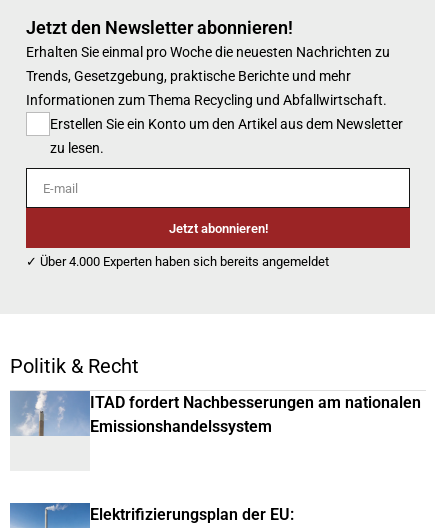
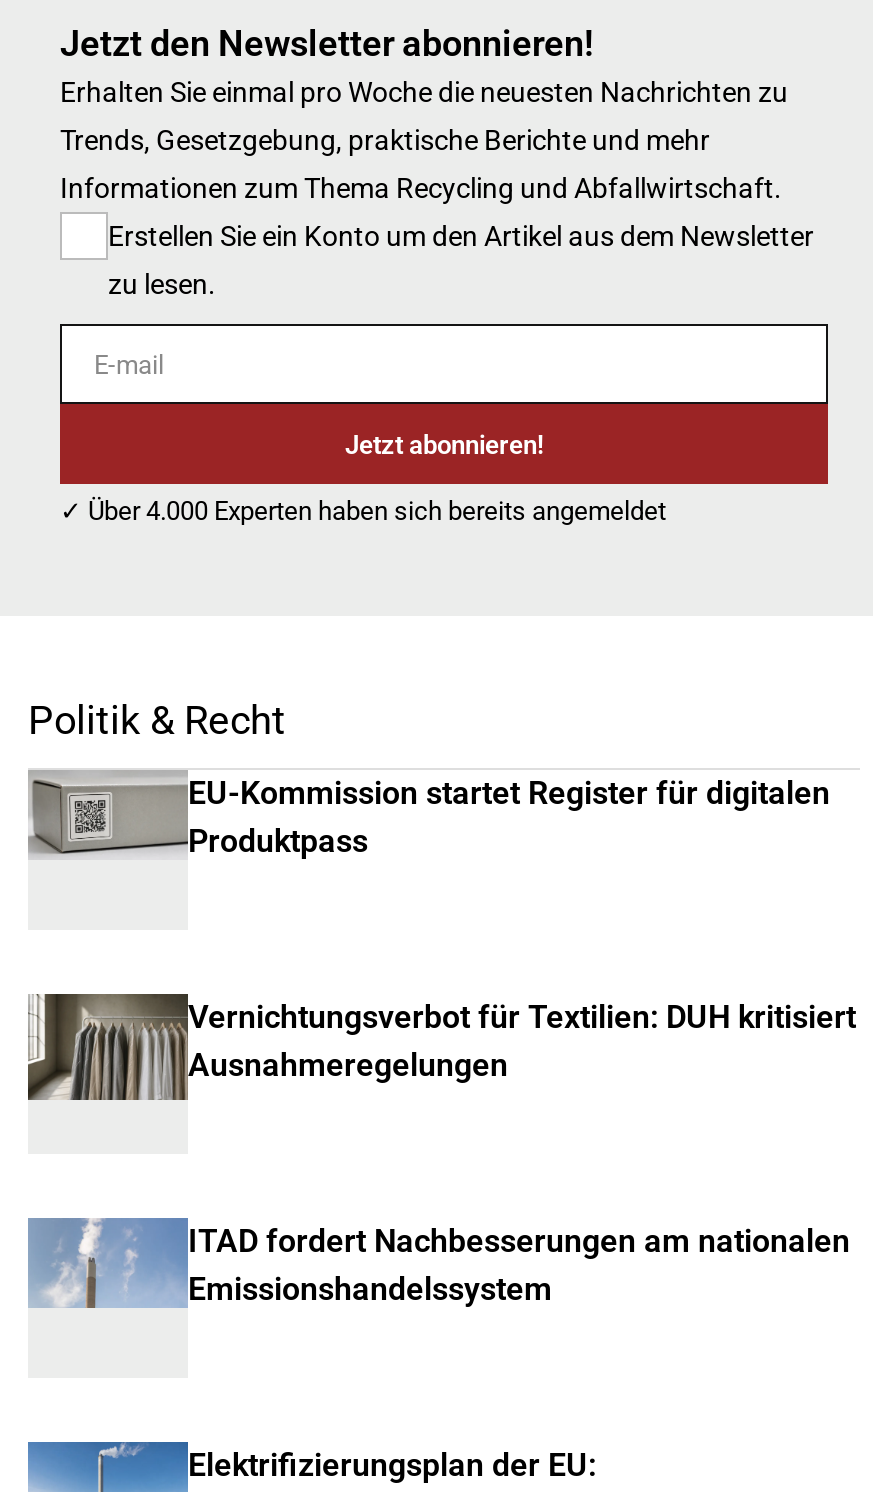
none -> [26,992,856,1104] [image] | Vernichtungsverbot für Textilien: DUH kritisiert | Ausnahmeregelungen
none -> [28,770,830,860] [image] | EU-Kommission startet Register für digitalen | Produktpass

